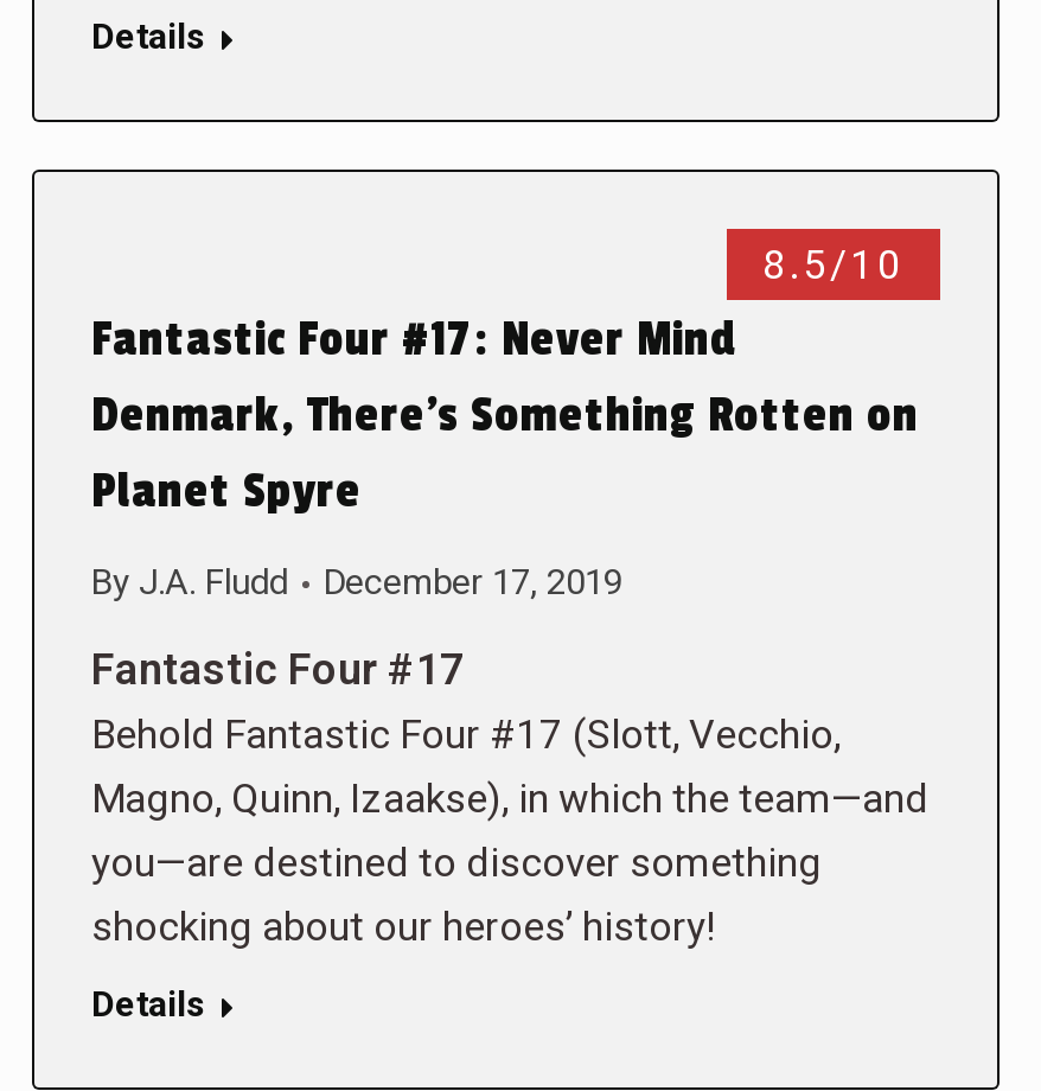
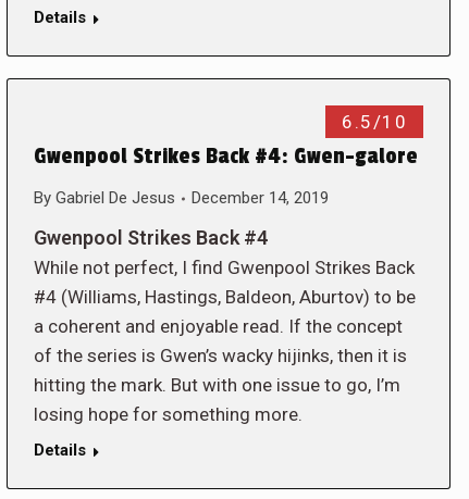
[91,241,919,521] 8.5/10 | Fantastic Four #17: Never Mind | Denmark, There’s Something Rotten on | Planet Spyre -> [34,111,418,170] 6.5/10 | Gwenpool Strikes Back #4: Gwen-galore
[91,561,622,604] By J.A. Fludd | December 17, 2019 -> [34,188,329,208] By Gabriel De Jesus | December 14, 2019
[91,644,928,950] Fantastic Four #17 | Behold Fantastic Four #17 (Slott, Vecchio, | Magno, Quinn, Izaakse), in which the team—and | you—are destined to discover something | shocking about our heroes’ history! -> [34,226,416,425] Gwenpool Strikes Back #4 | While not perfect, I find Gwenpool Strikes Back | #4 (Williams, Hastings, Baldeon, Aburtov) to be | a coherent and enjoyable read. If the concept | of the series is Gwen’s wacky hijinks, then it is | hitting the mark. But with one issue to go, I’m | losing hope for something more.

